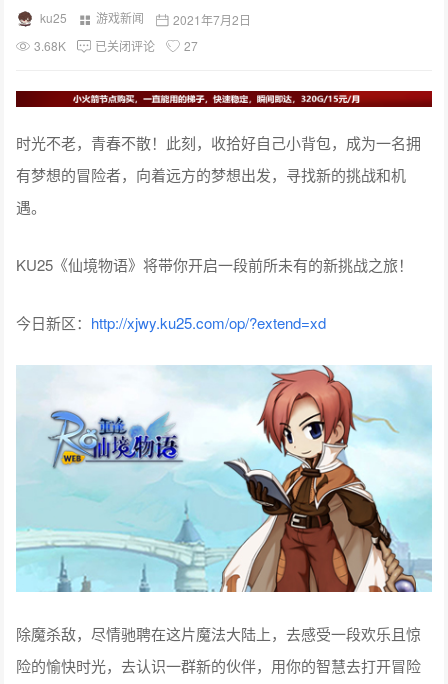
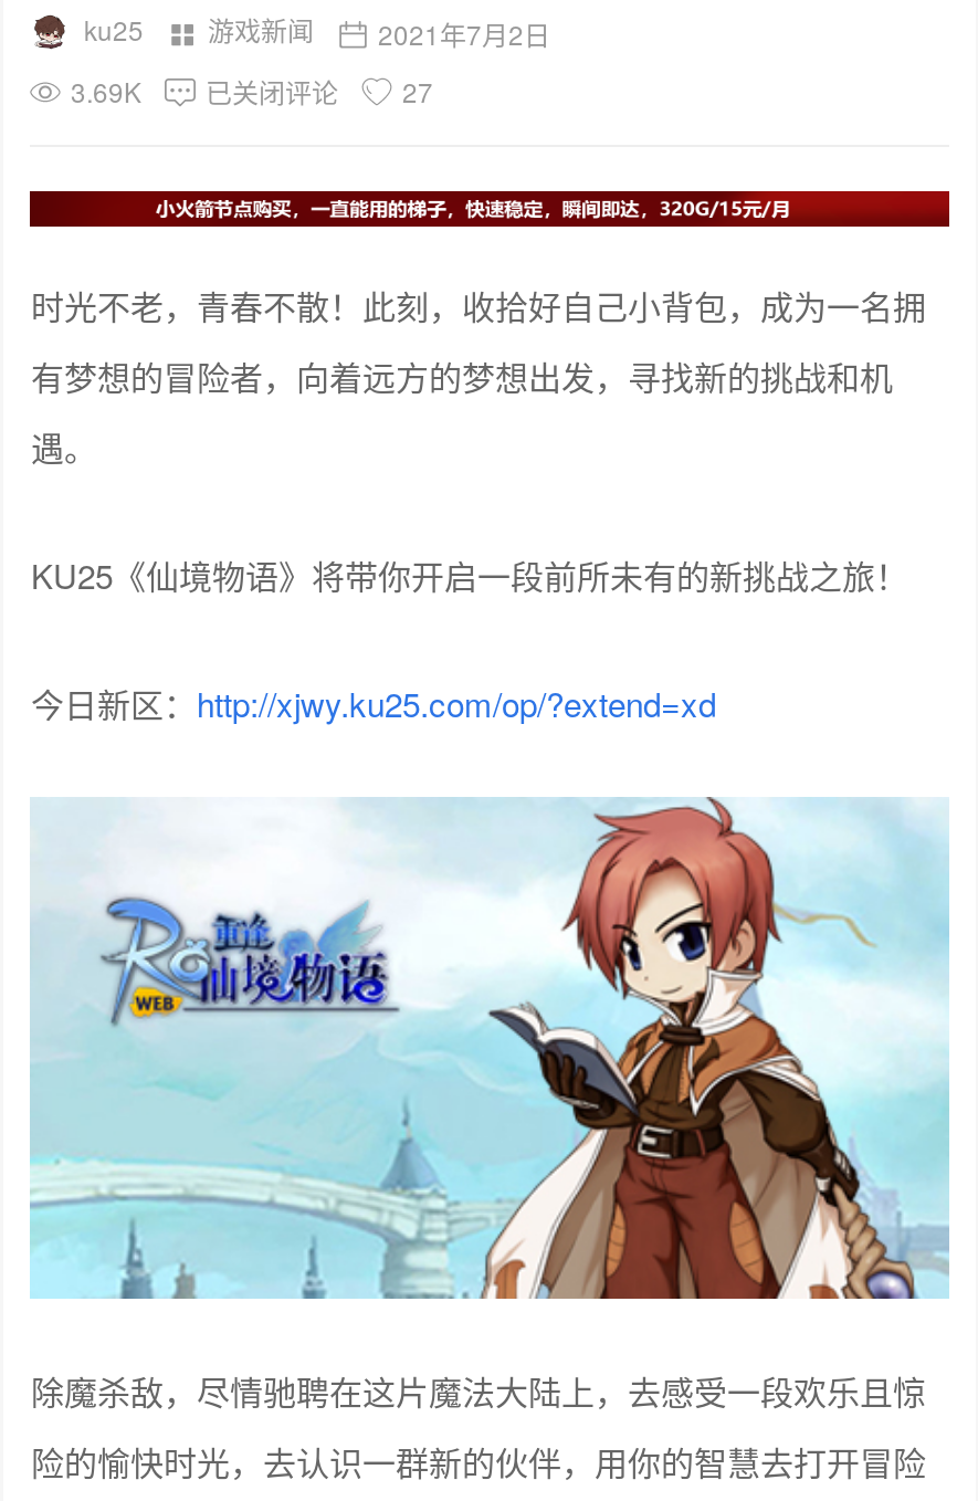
[34,37,198,54] 3.68K 已关闭评论 27 -> [71,71,433,109] 3.69K 已关闭评论 27

